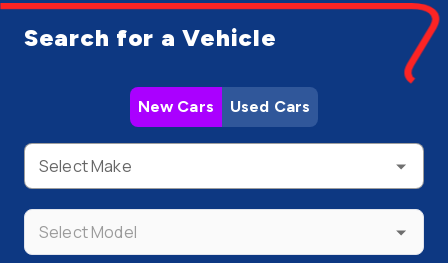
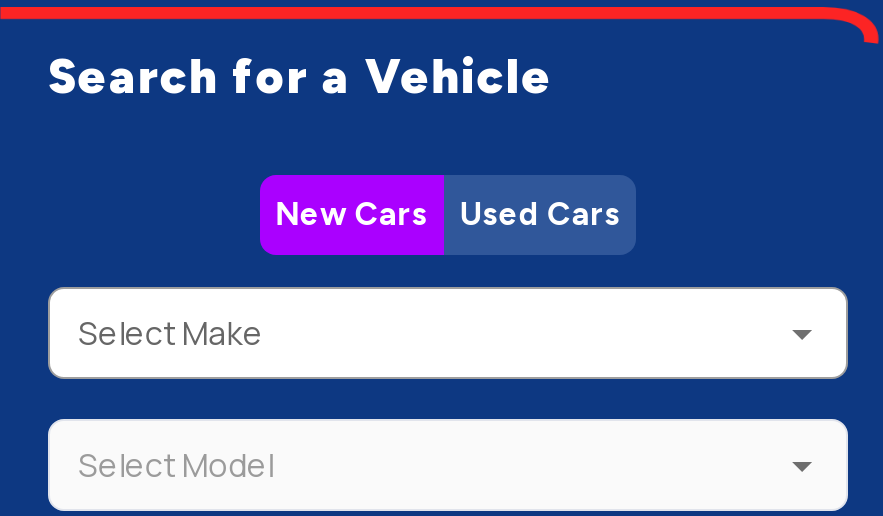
[403,21,439,84] [image] -> none

